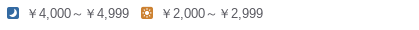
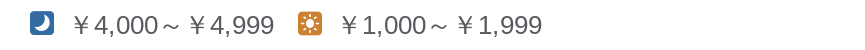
[160,6,263,21] ￥2,000～￥2,999 -> [336,11,542,41] ￥1,000～￥1,999

